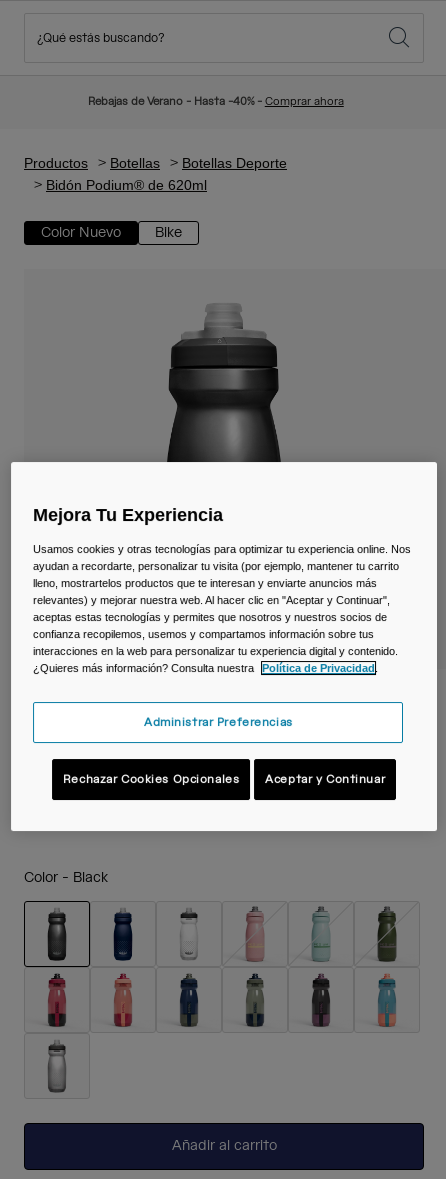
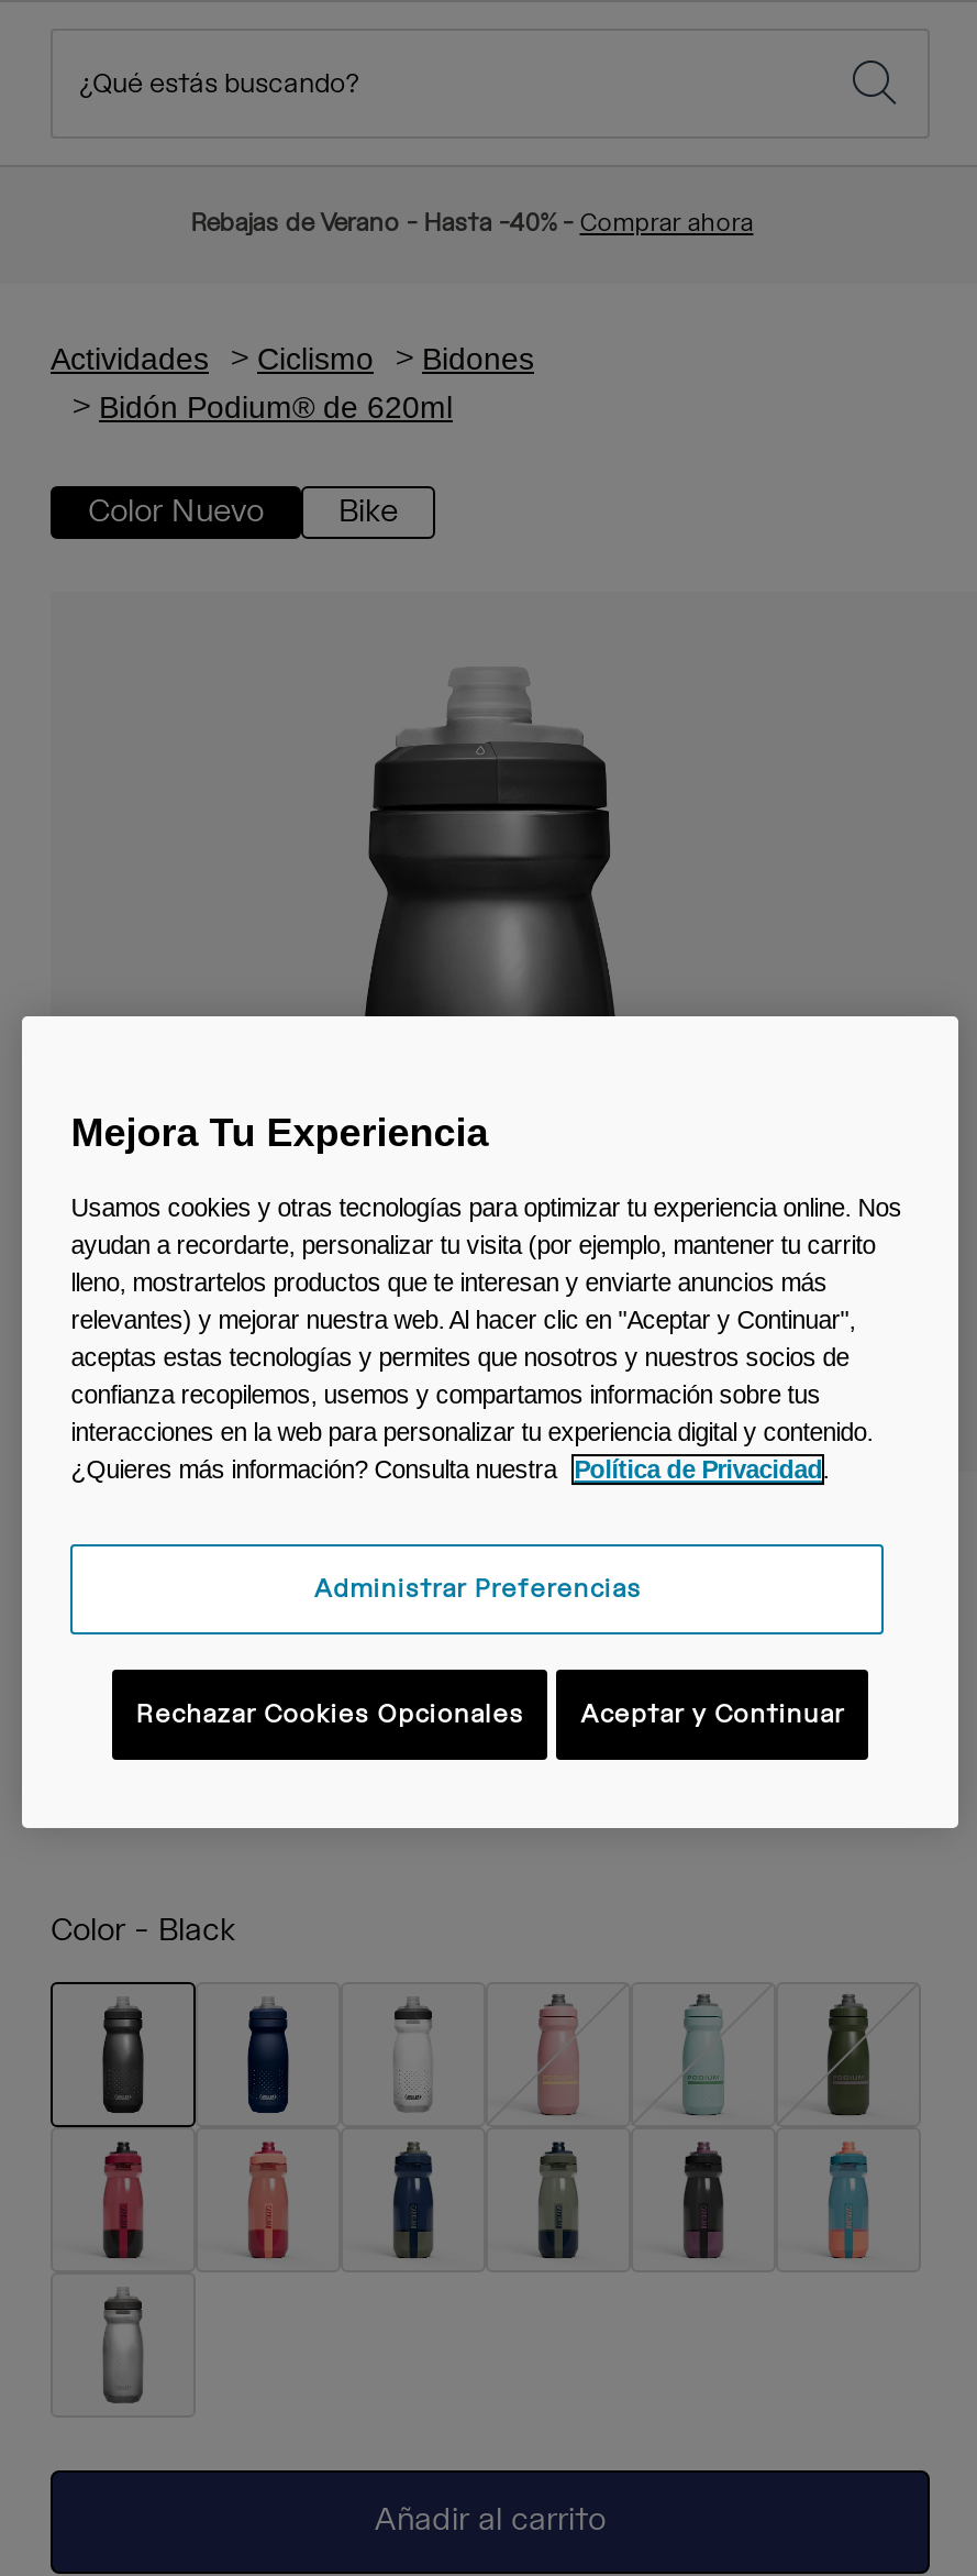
[24,155,287,171] Productos | Botellas | Botellas Deporte -> [51,341,534,376] Actividades | Ciclismo | Bidones

